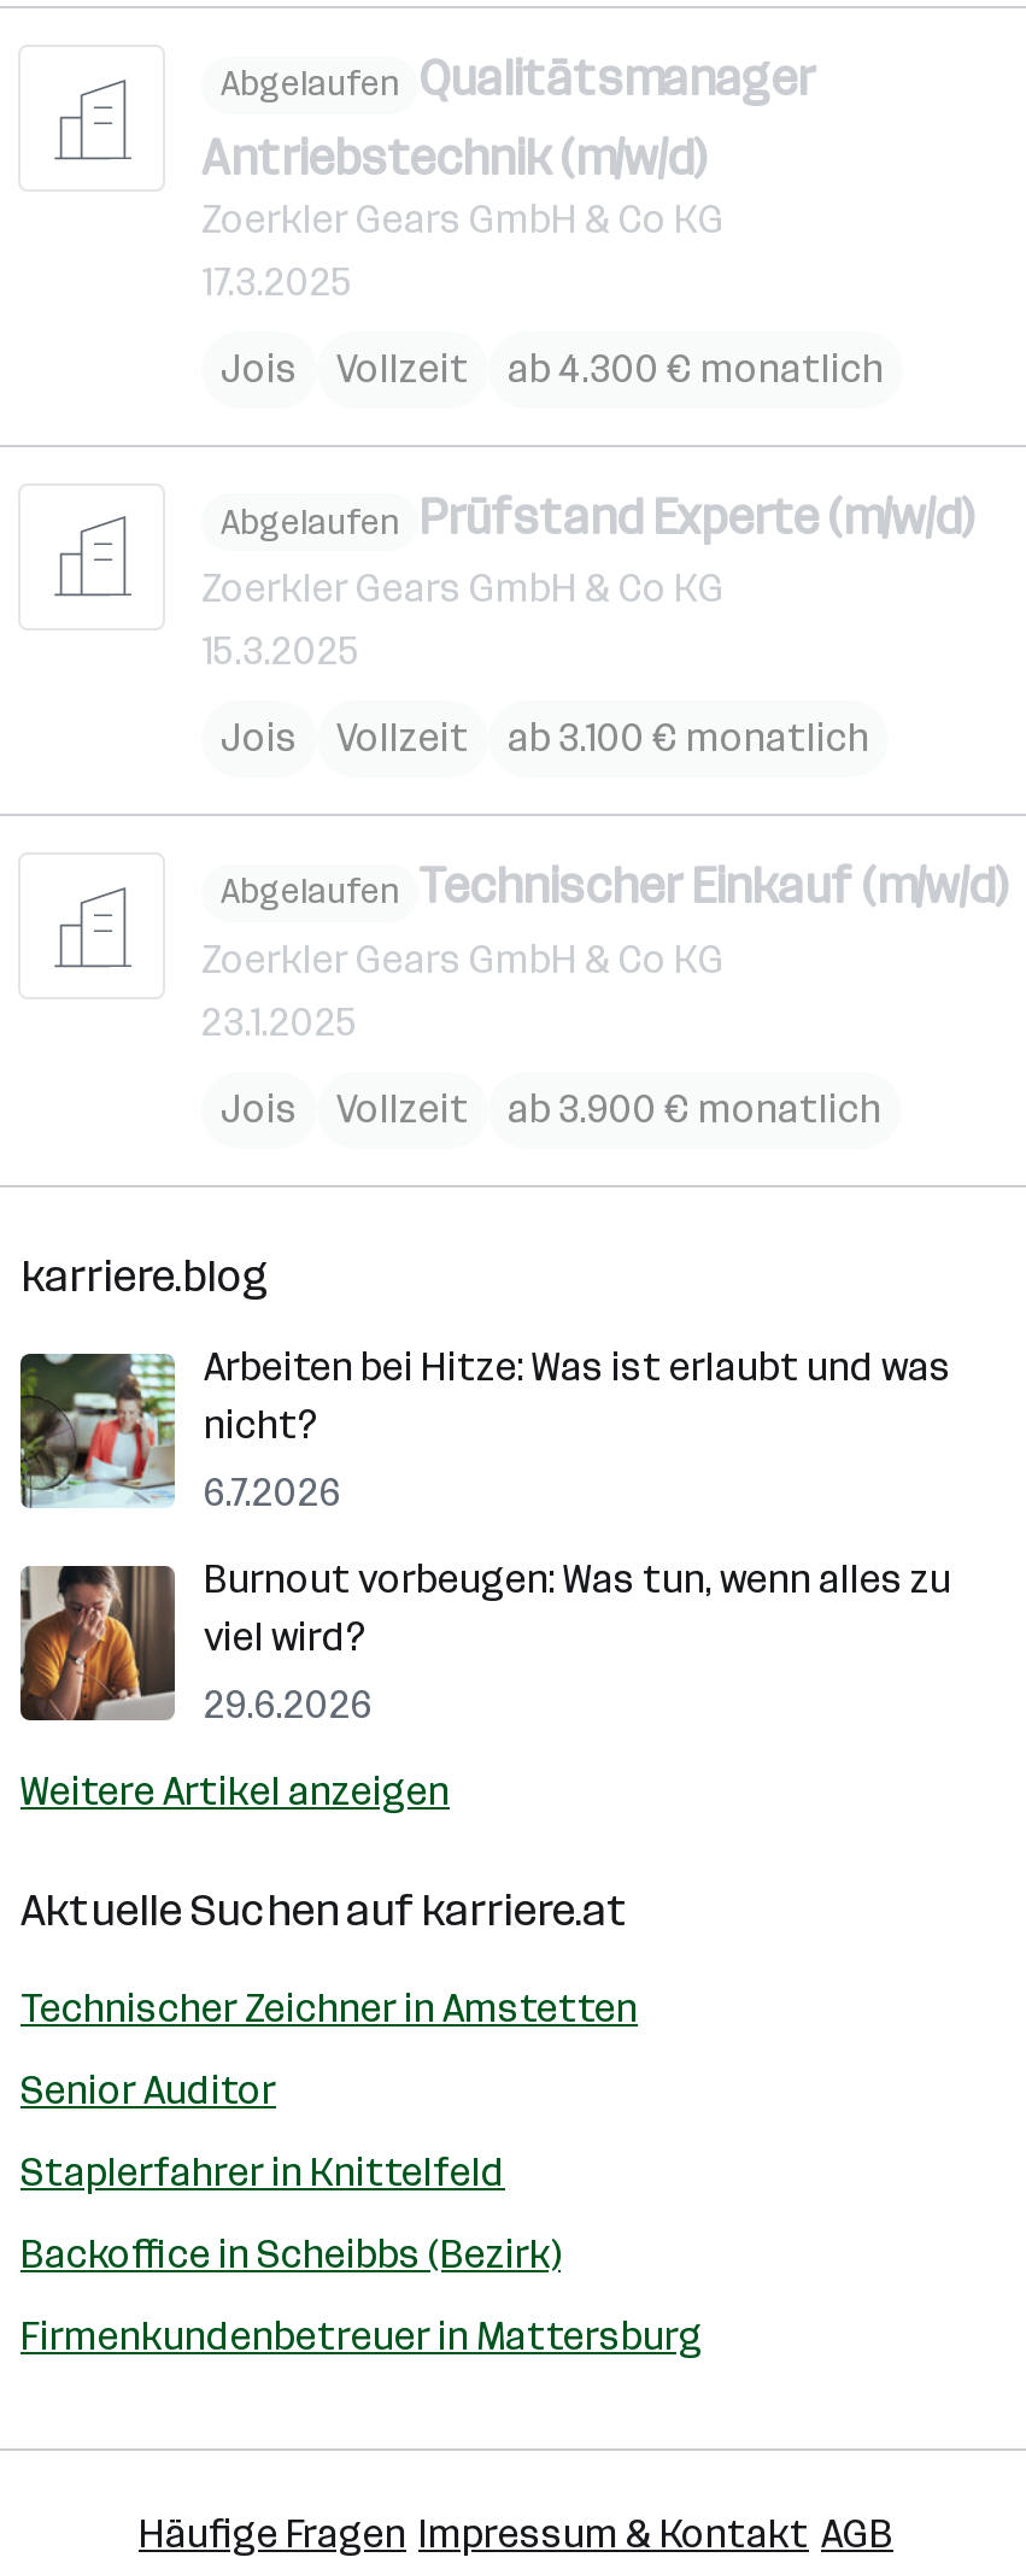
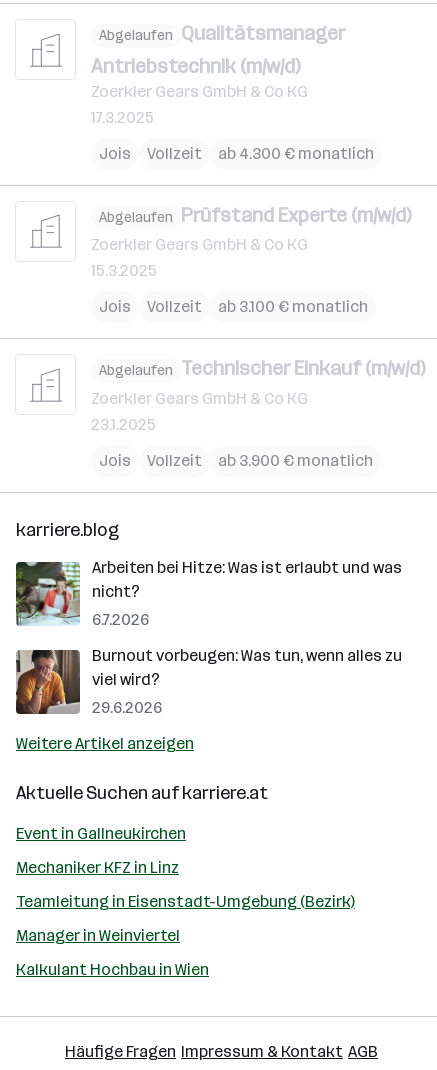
[20,1984,638,2030] Technischer Zeichner in Amstetten -> [16,823,186,842] Event in Gallneukirchen
[20,2066,276,2112] Senior Auditor -> [16,857,179,876] Mechaniker KFZ in Linz
[20,2148,505,2194] Staplerfahrer in Knittelfeld -> [16,891,355,910] Teamleitung in Eisenstadt-Umgebung (Bezirk)
[20,2230,561,2276] Backoffice in Scheibbs (Bezirk) -> [16,925,180,944] Manager in Weinviertel
[20,2312,703,2358] Firmenkundenbetreuer in Mattersburg -> [16,959,209,978] Kalkulant Hochbau in Wien

